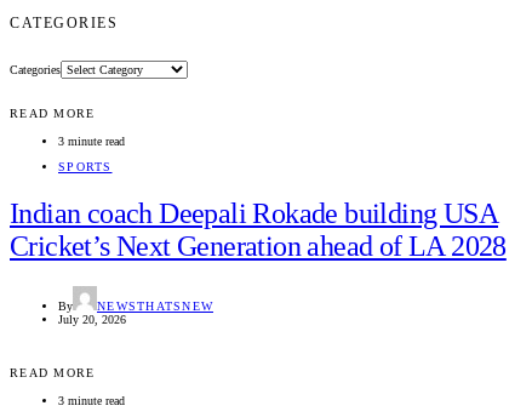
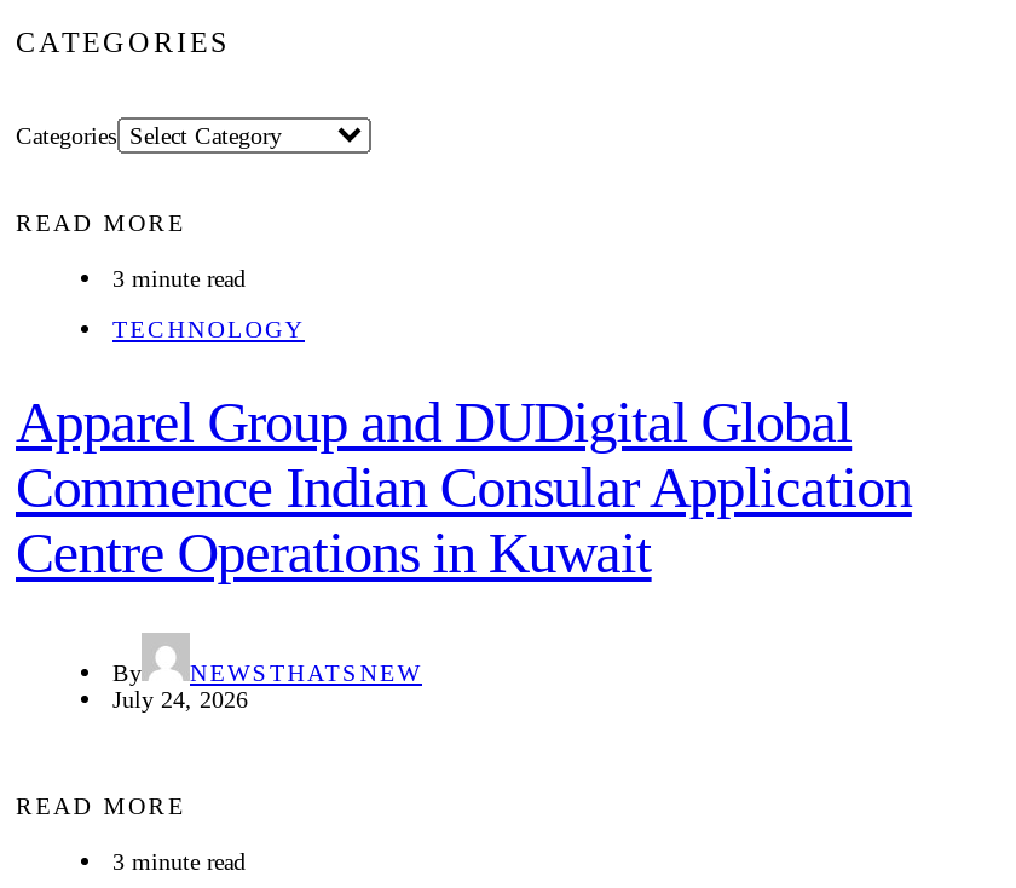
[58,160,112,173] SPORTS -> [112,315,305,341] TECHNOLOGY
[10,197,506,261] Indian coach Deepali Rokade building USA | Cricket’s Next Generation ahead of LA 2028 -> [16,390,912,583] Apparel Group and DUDigital Global | Commence Indian Consular Application | Centre Operations in Kuwait
[58,313,126,327] July 20, 2026 -> [112,687,248,714] July 24, 2026

